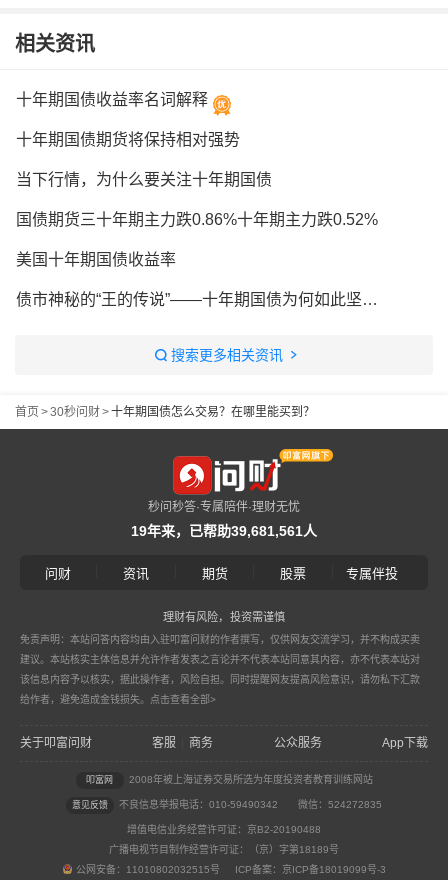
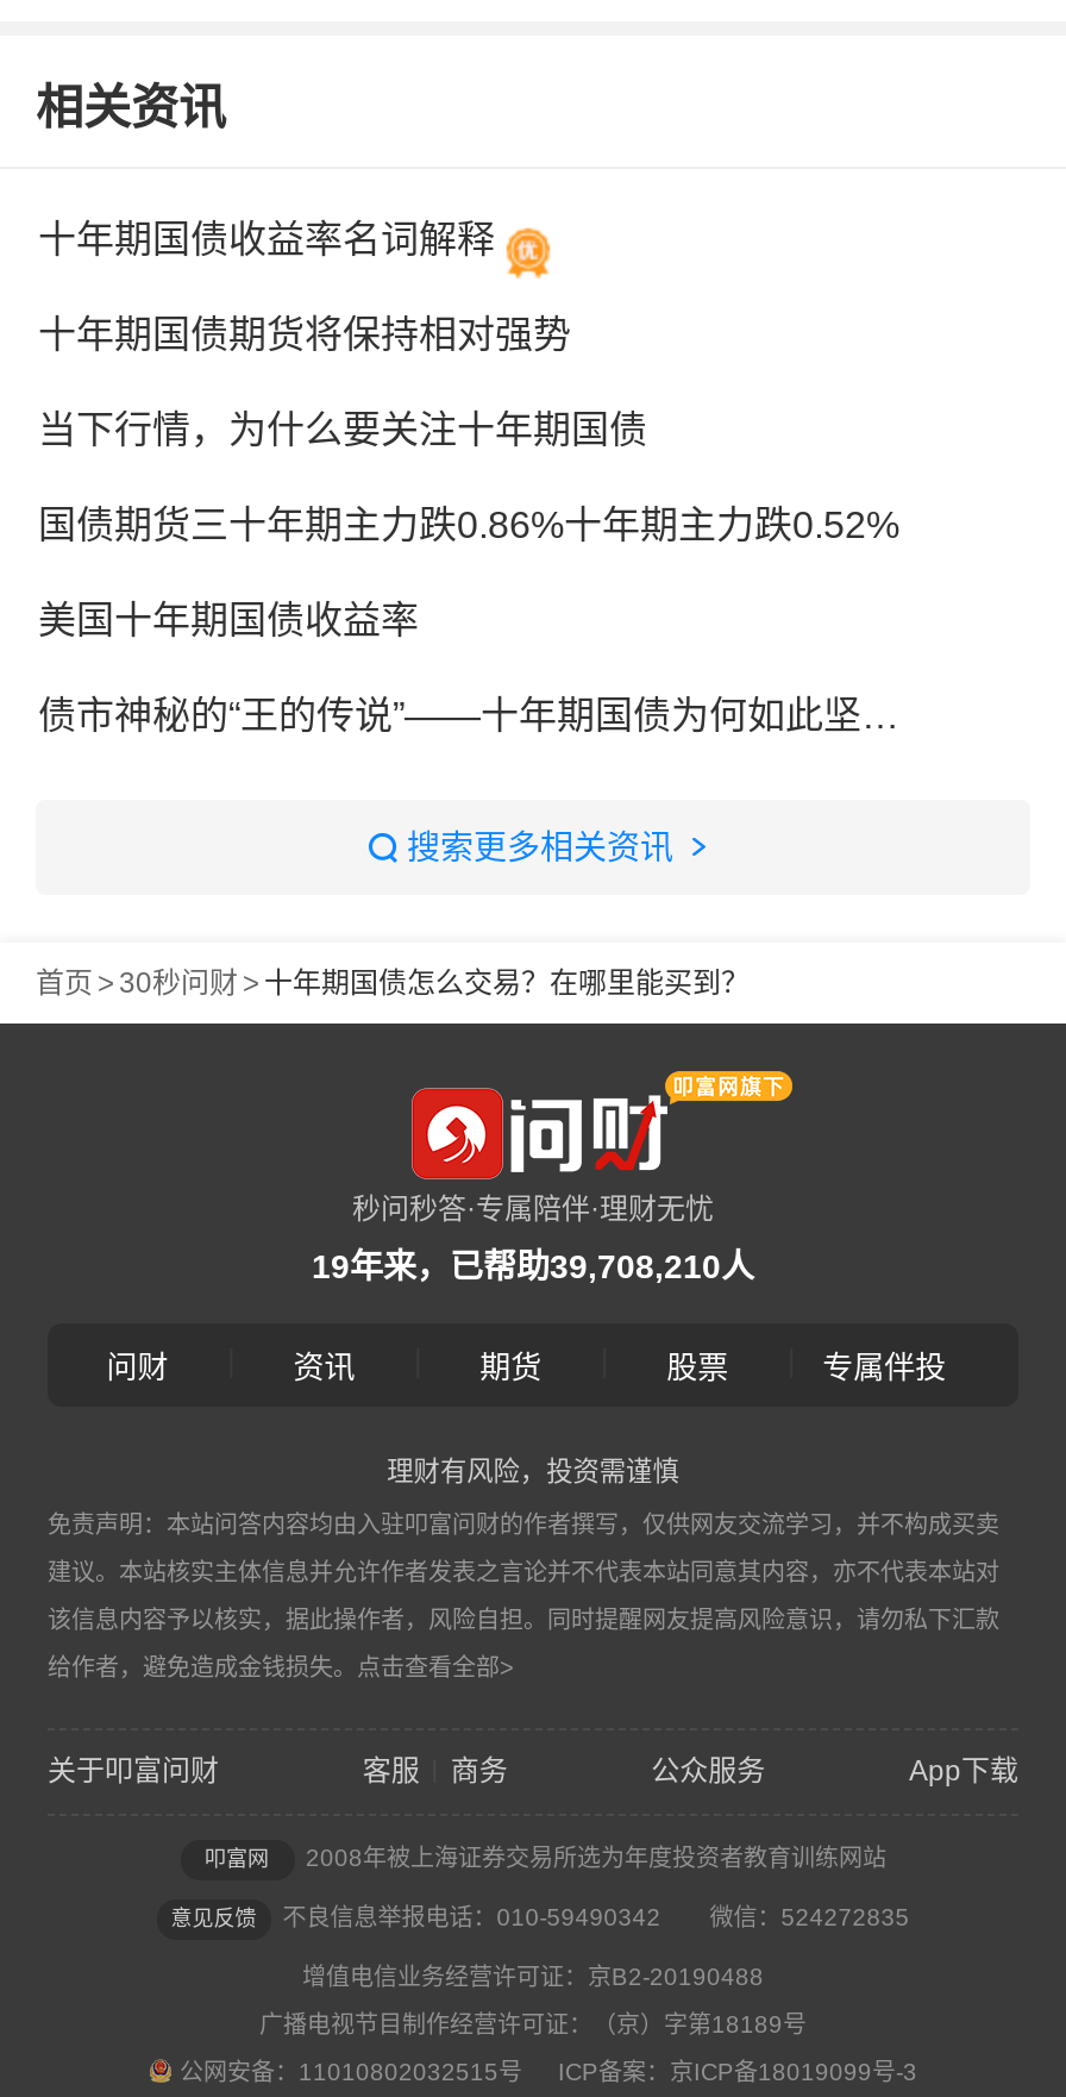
[131,522,317,538] 19年来，已帮助39,681,561人 -> [312,1246,754,1284] 19年来，已帮助39,708,210人

